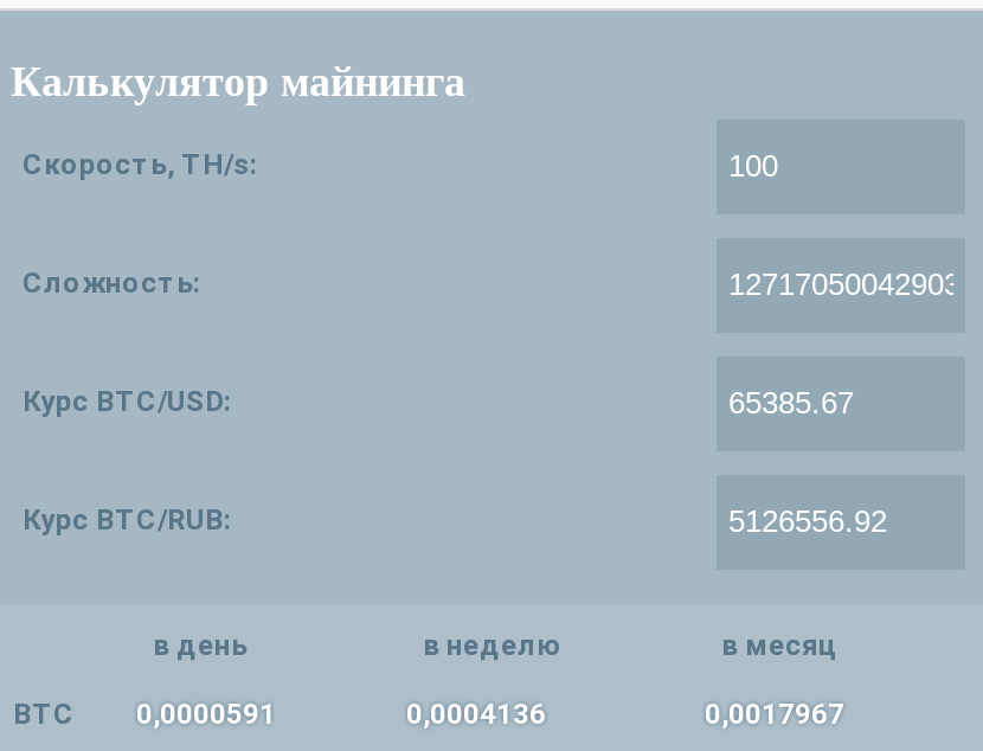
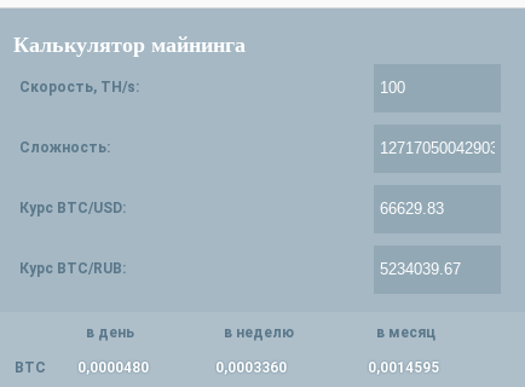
[13,697,276,730] BTC 0,0000591 -> [15,359,149,376] BTC 0,0000480
[406,697,546,730] 0,0004136 -> [215,359,287,376] 0,0003360
[705,697,844,730] 0,0017967 -> [368,359,439,376] 0,0014595

